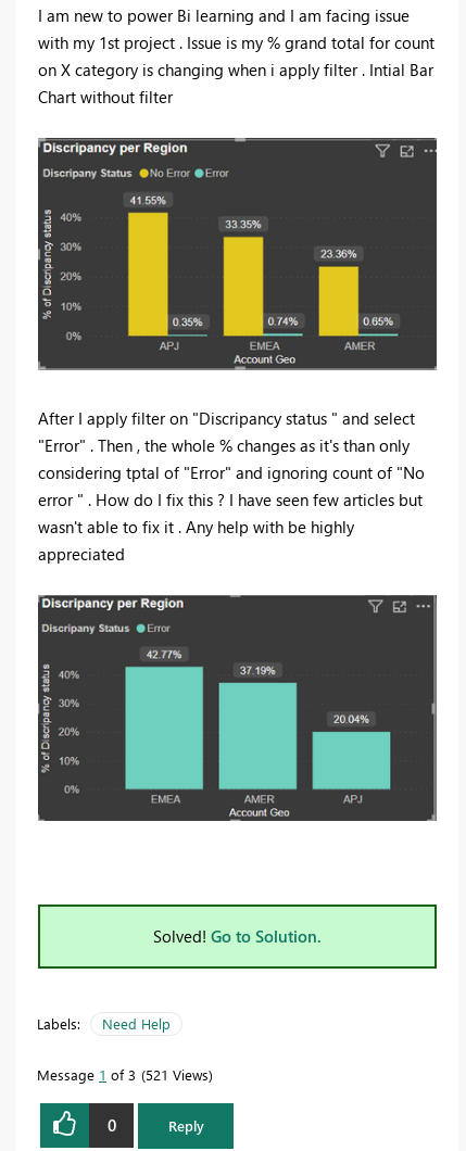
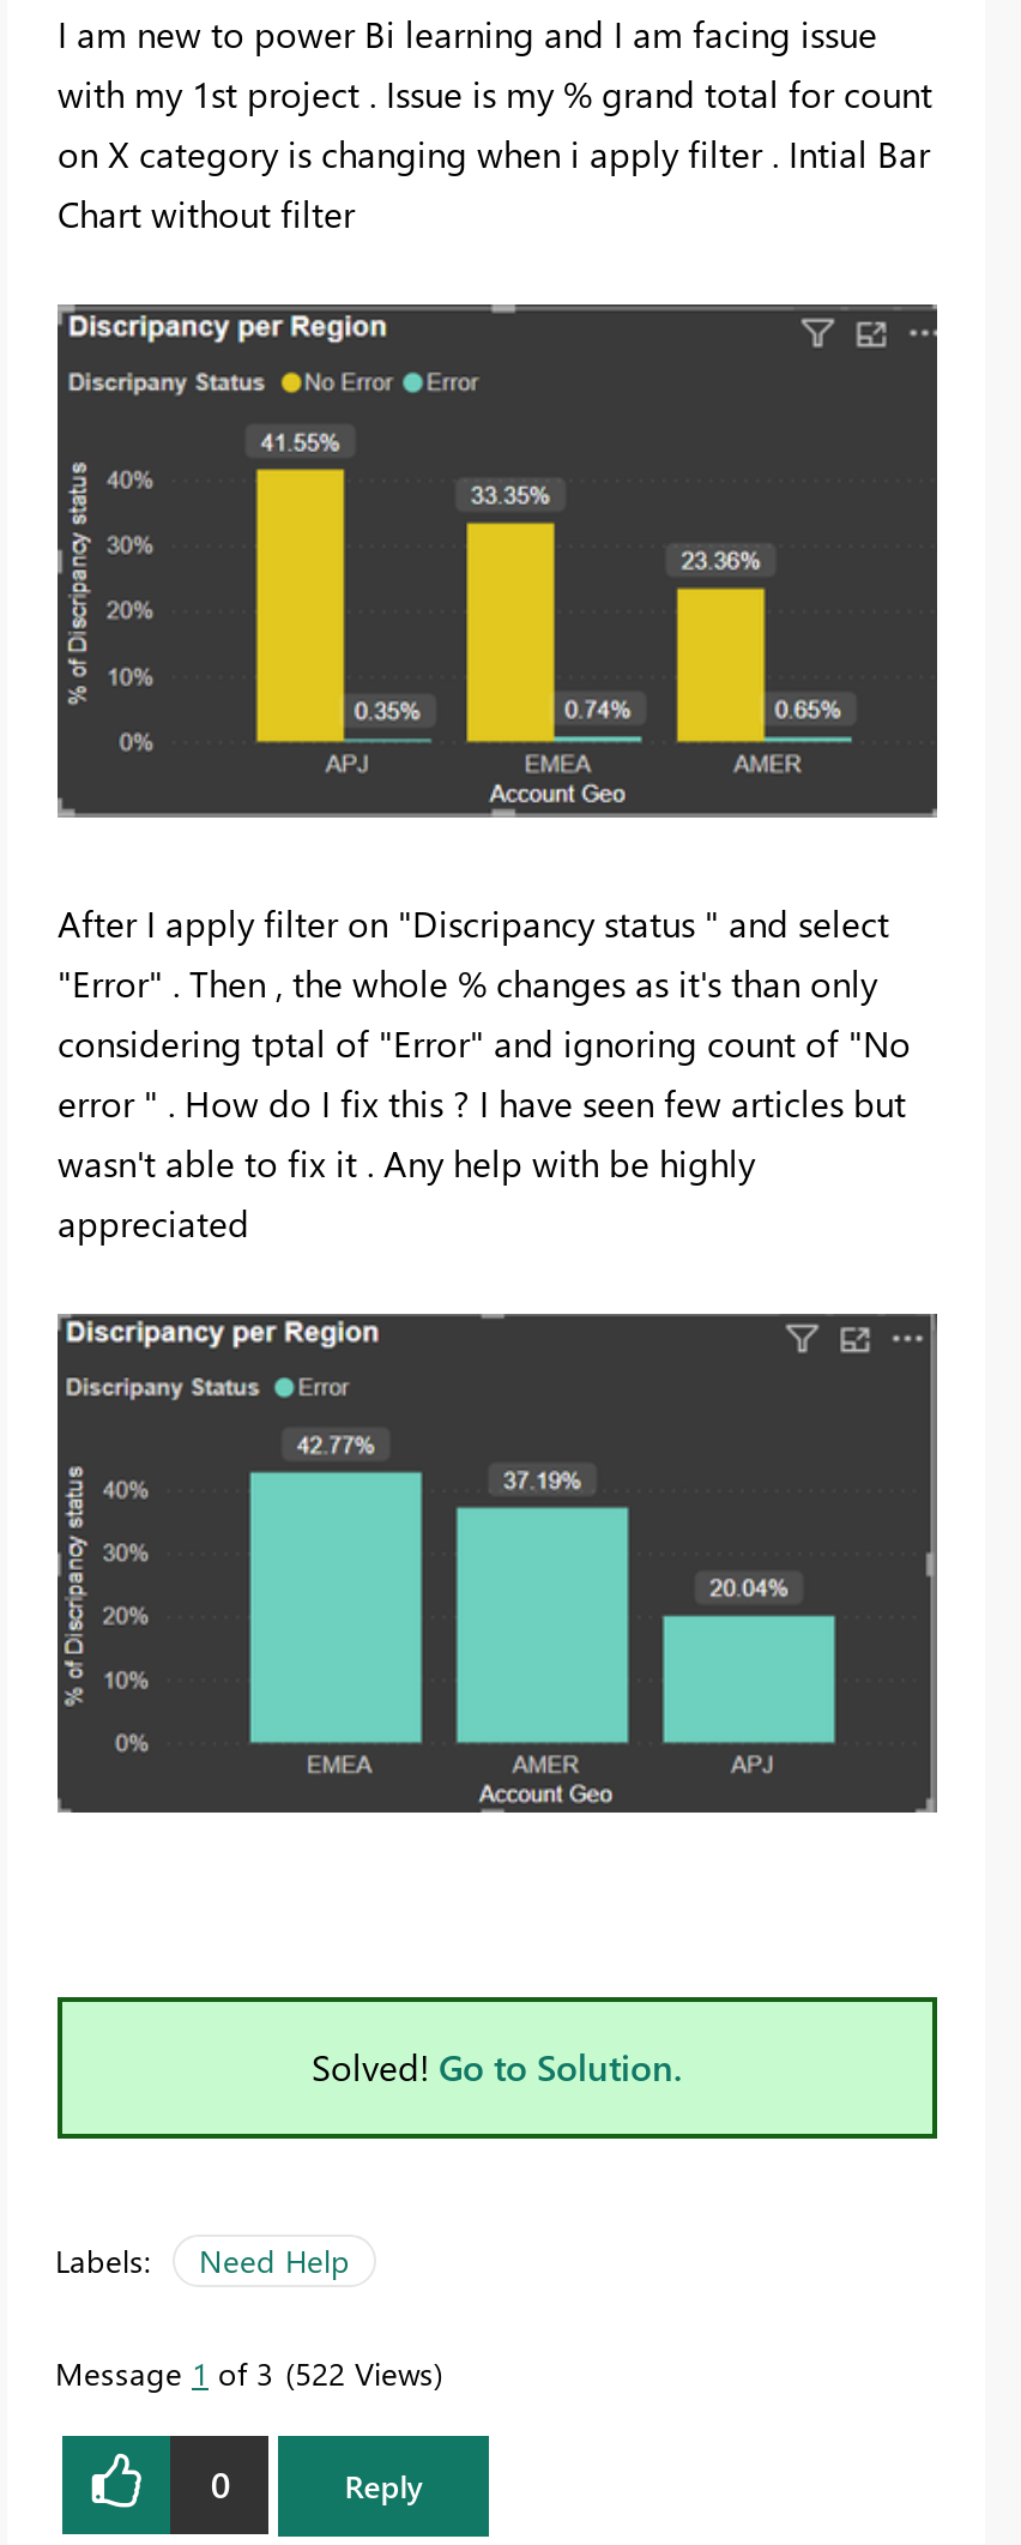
[37,1065,209,1083] Message 1 of 3 521 Views -> [55,2351,434,2392] Message 1 of 3 522 Views

